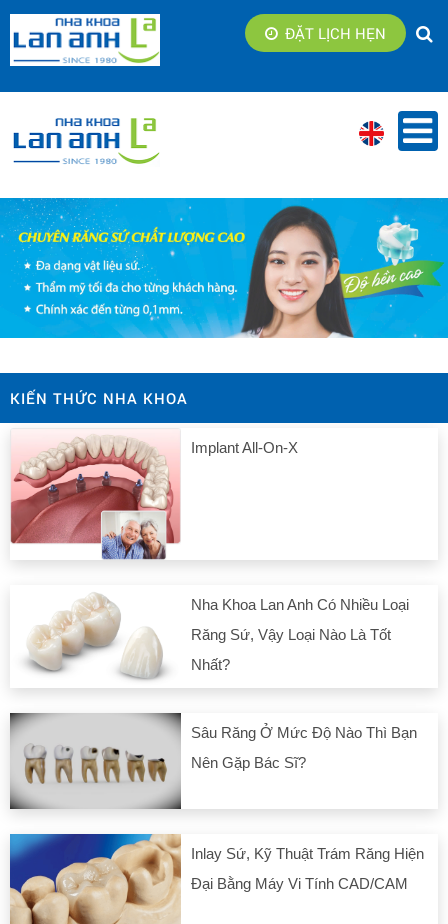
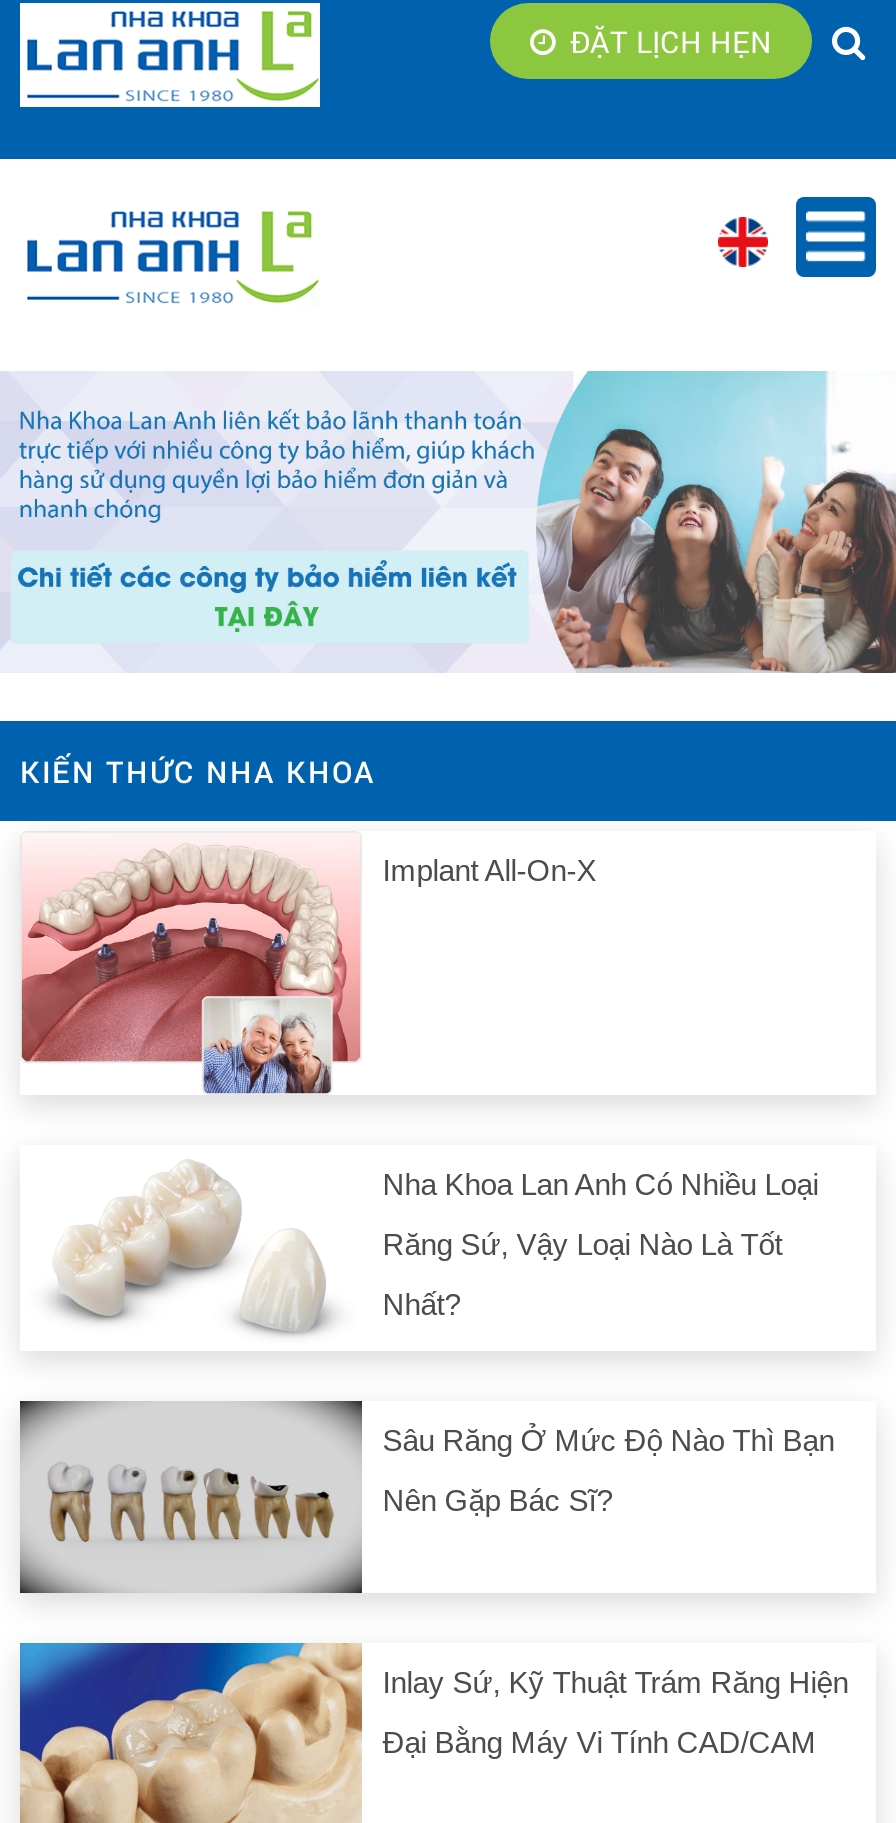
[3,197,445,349] [image] -> [6,371,890,675] [image]

